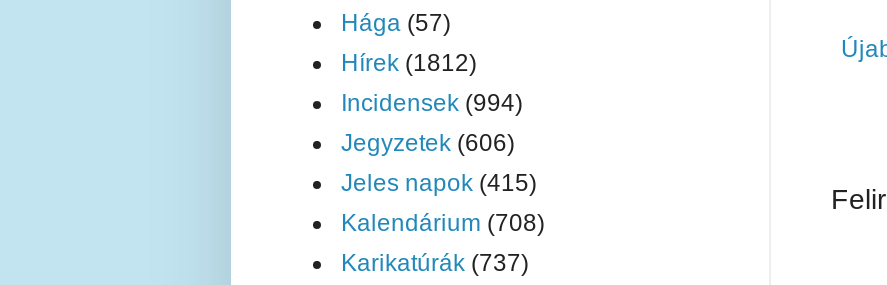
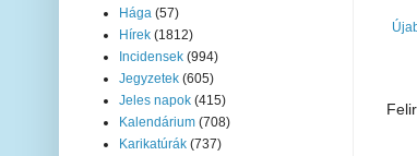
[341,128,515,156] Jegyzetek (606) -> [119,71,214,86] Jegyzetek (605)

